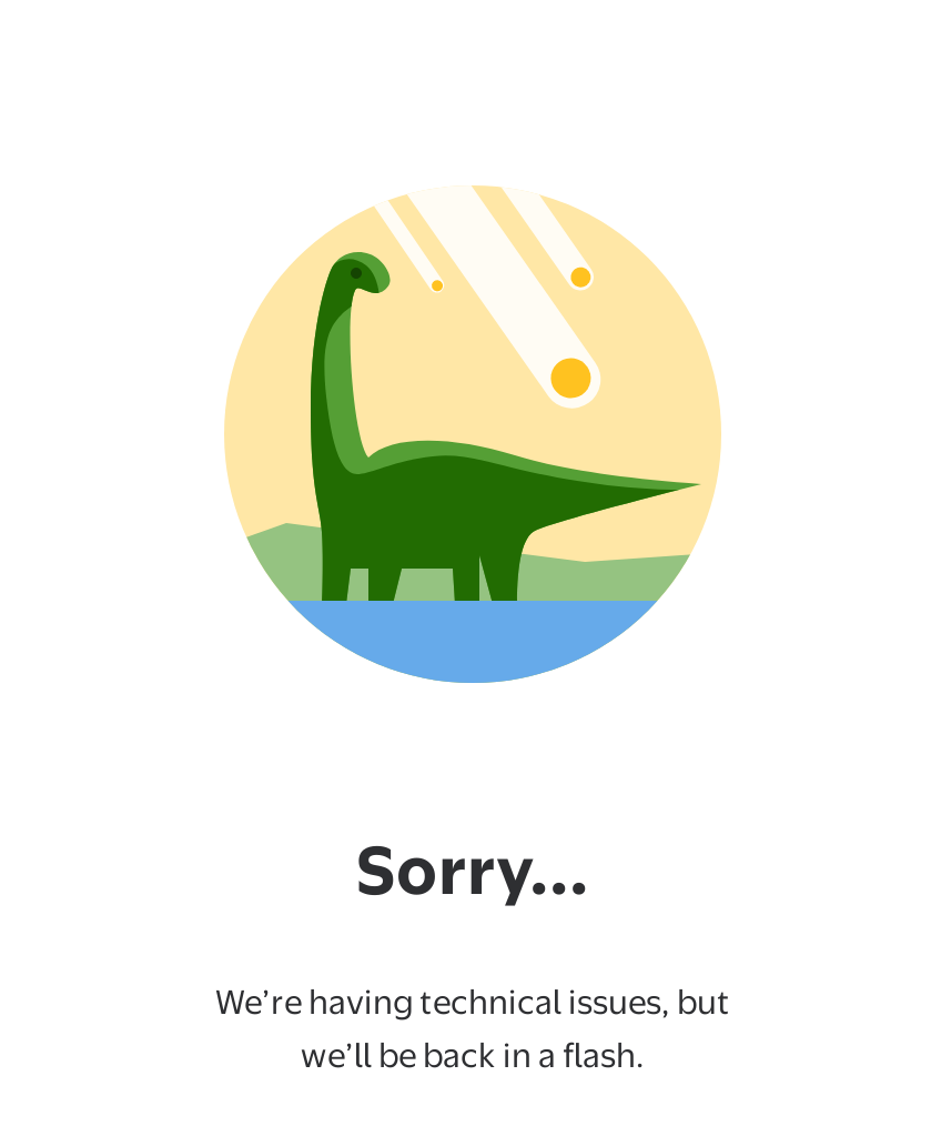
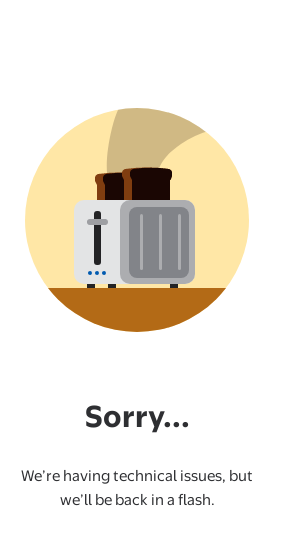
[246,188,699,685] [image] -> [36,108,237,333] [image]

